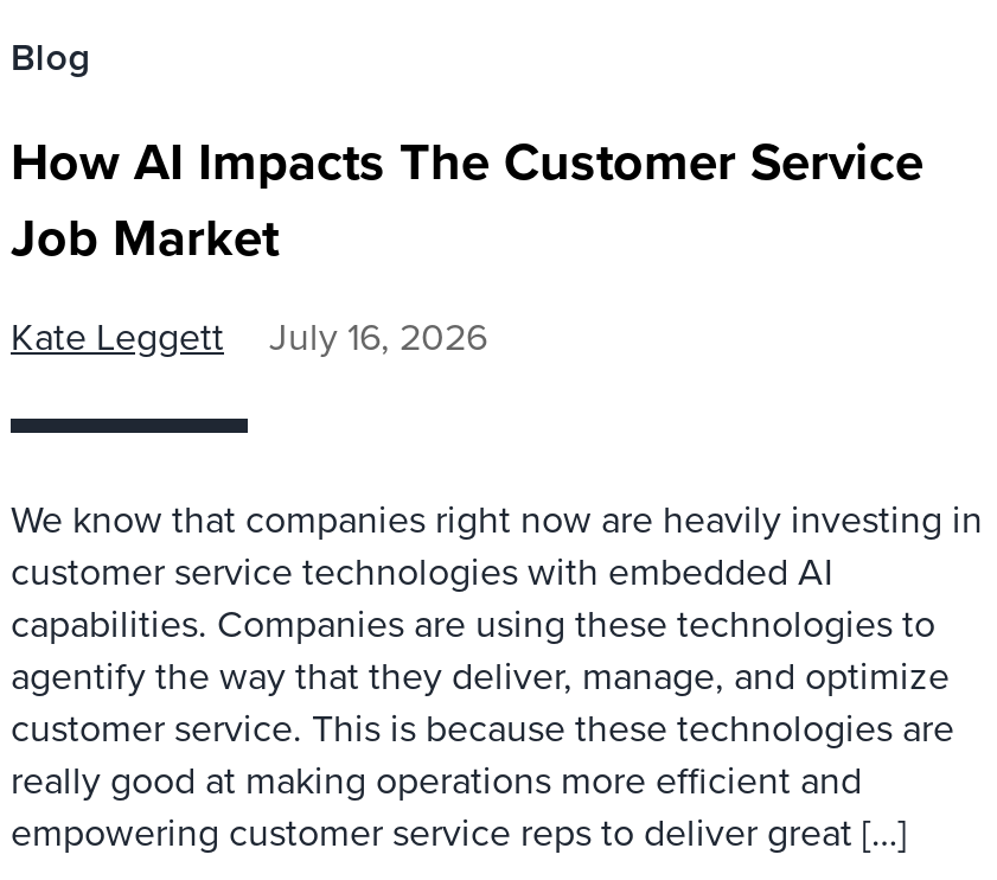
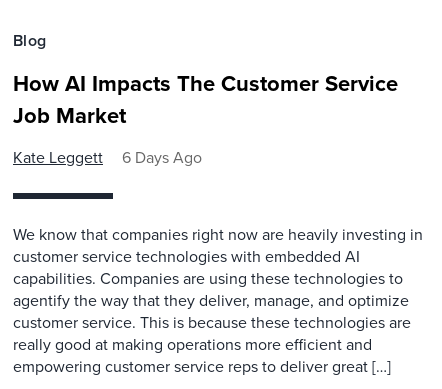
[11,310,487,362] Kate Leggett July 16, 2026 -> [13,146,202,169] Kate Leggett 6 Days Ago

